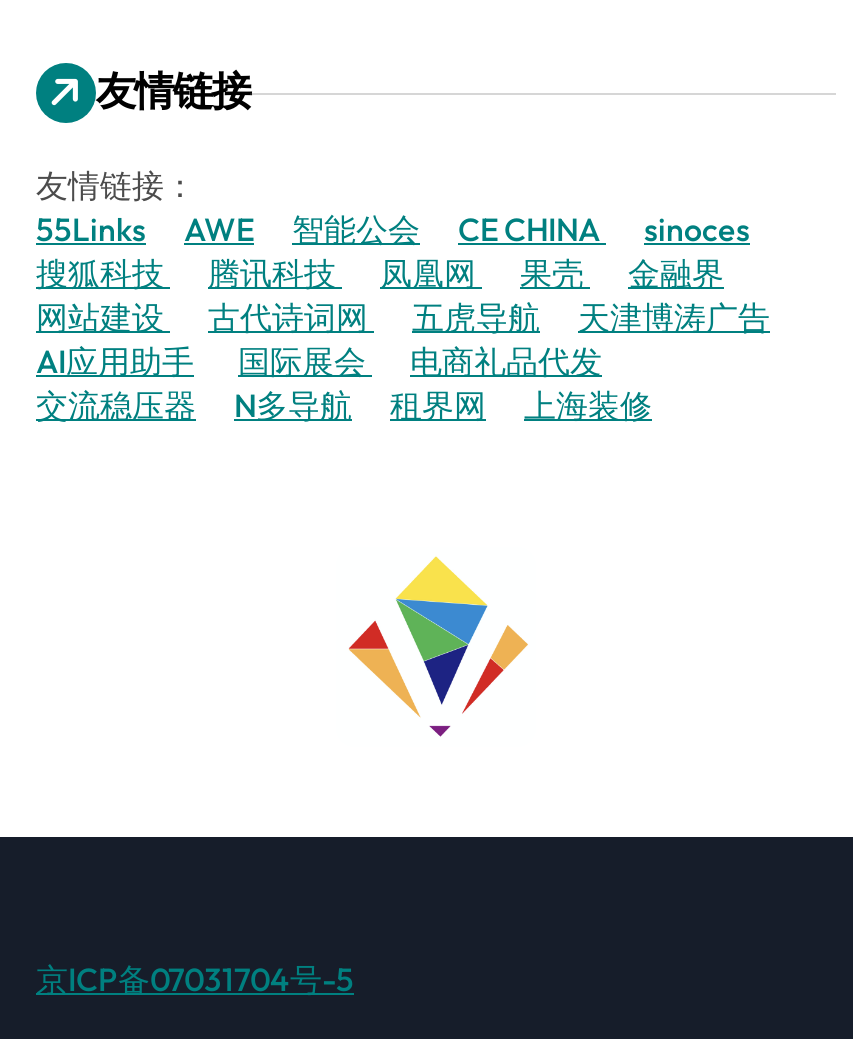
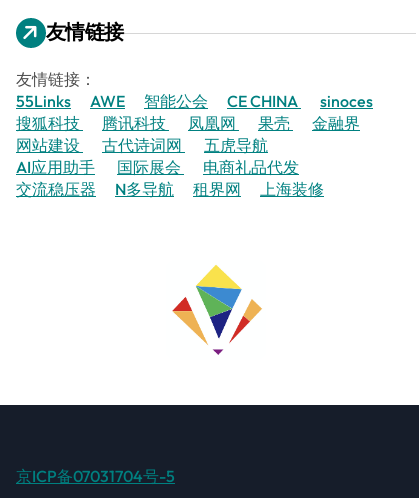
[578,297,770,337] 天津博涛广告 -> none

